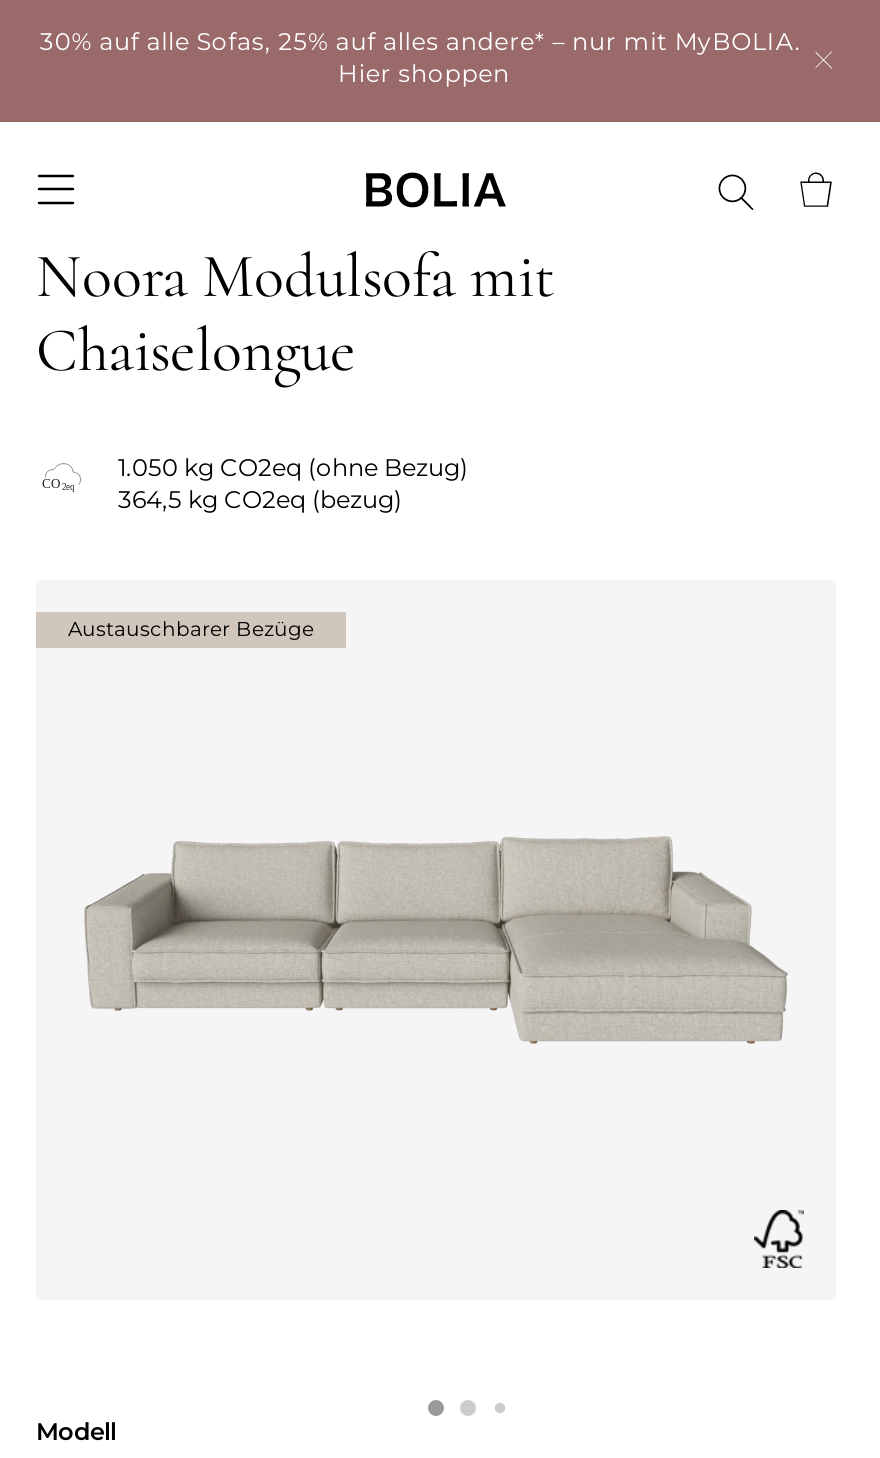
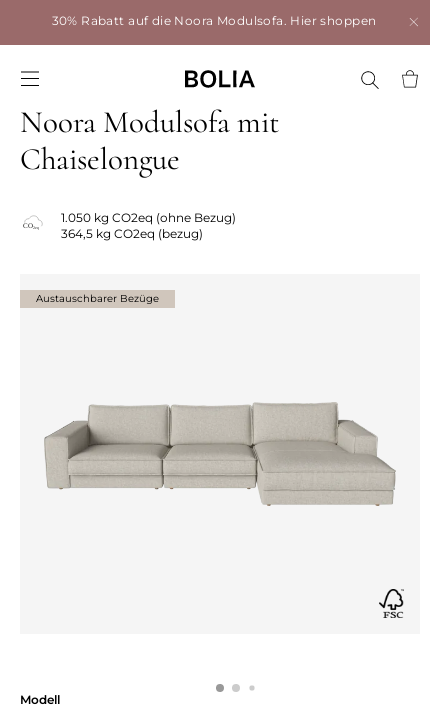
[40,26,808,88] 30% auf alle Sofas, 25% auf alles andere* – nur mit MyBOLIA. | Hier shoppen -> [52,13,376,28] 30% Rabatt auf die Noora Modulsofa. Hier shoppen

